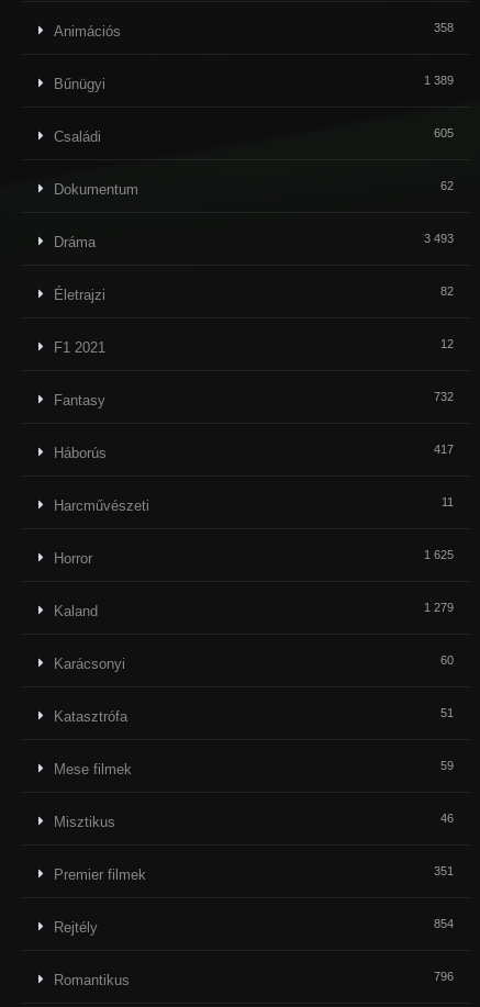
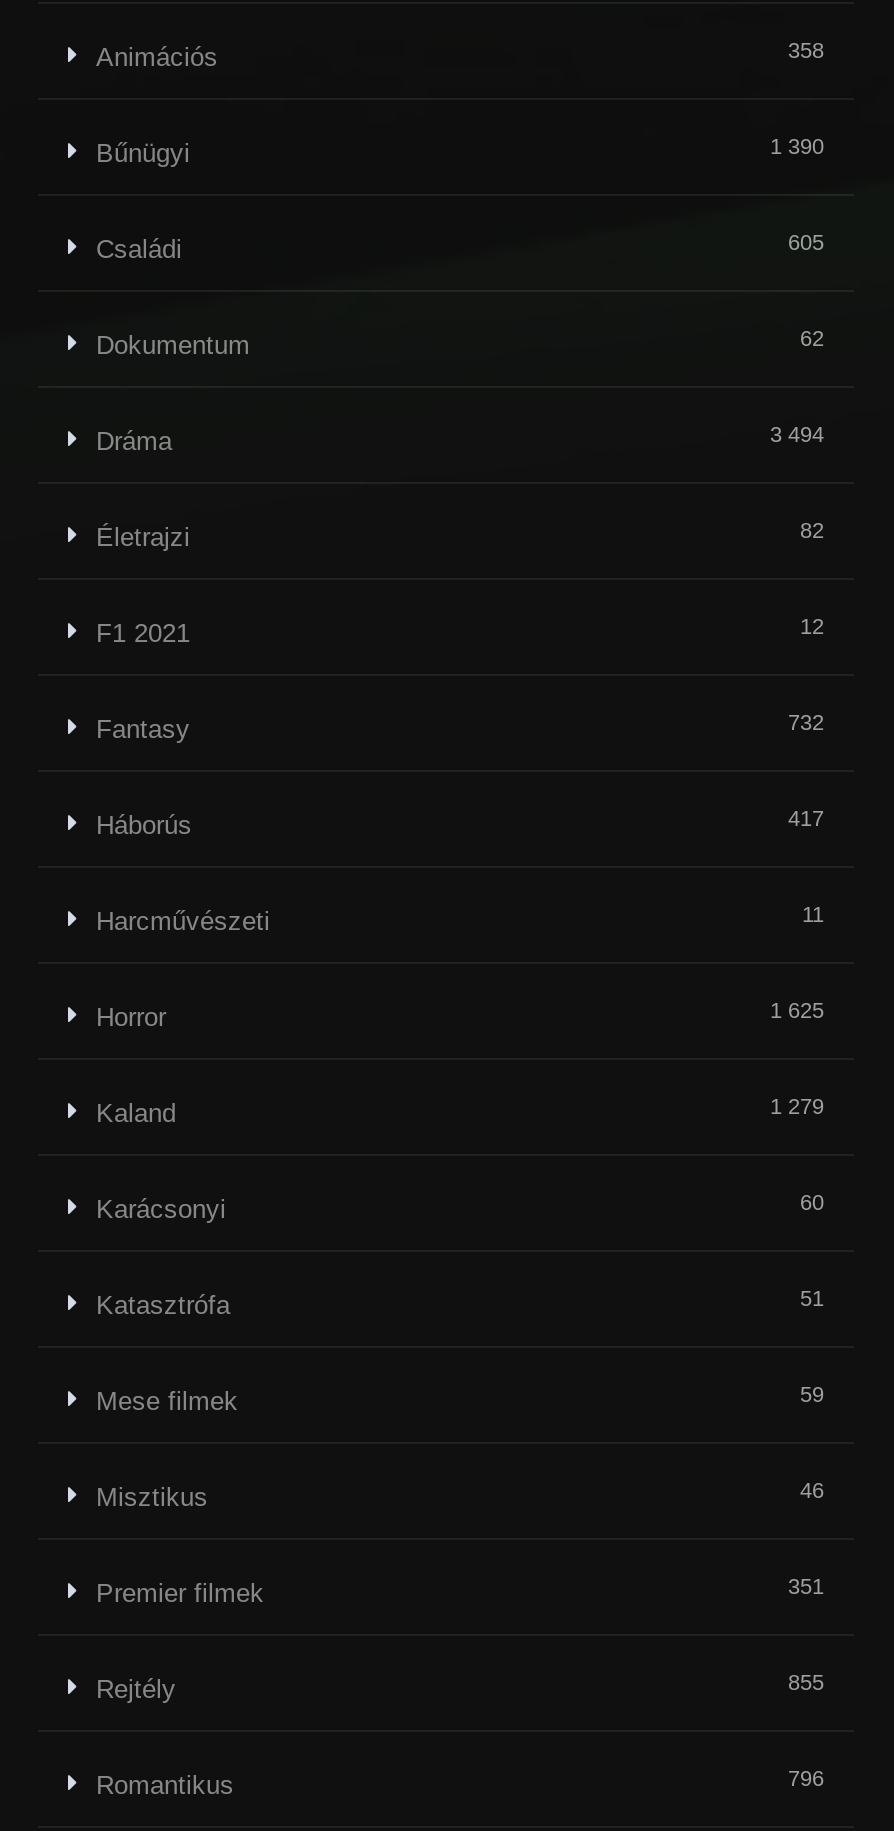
[424,73,454,87] 1 389 -> [770,134,824,158] 1 390
[424,231,454,245] 3 493 -> [770,422,824,446] 3 494
[434,917,454,930] 854 -> [788,1670,824,1694] 855

